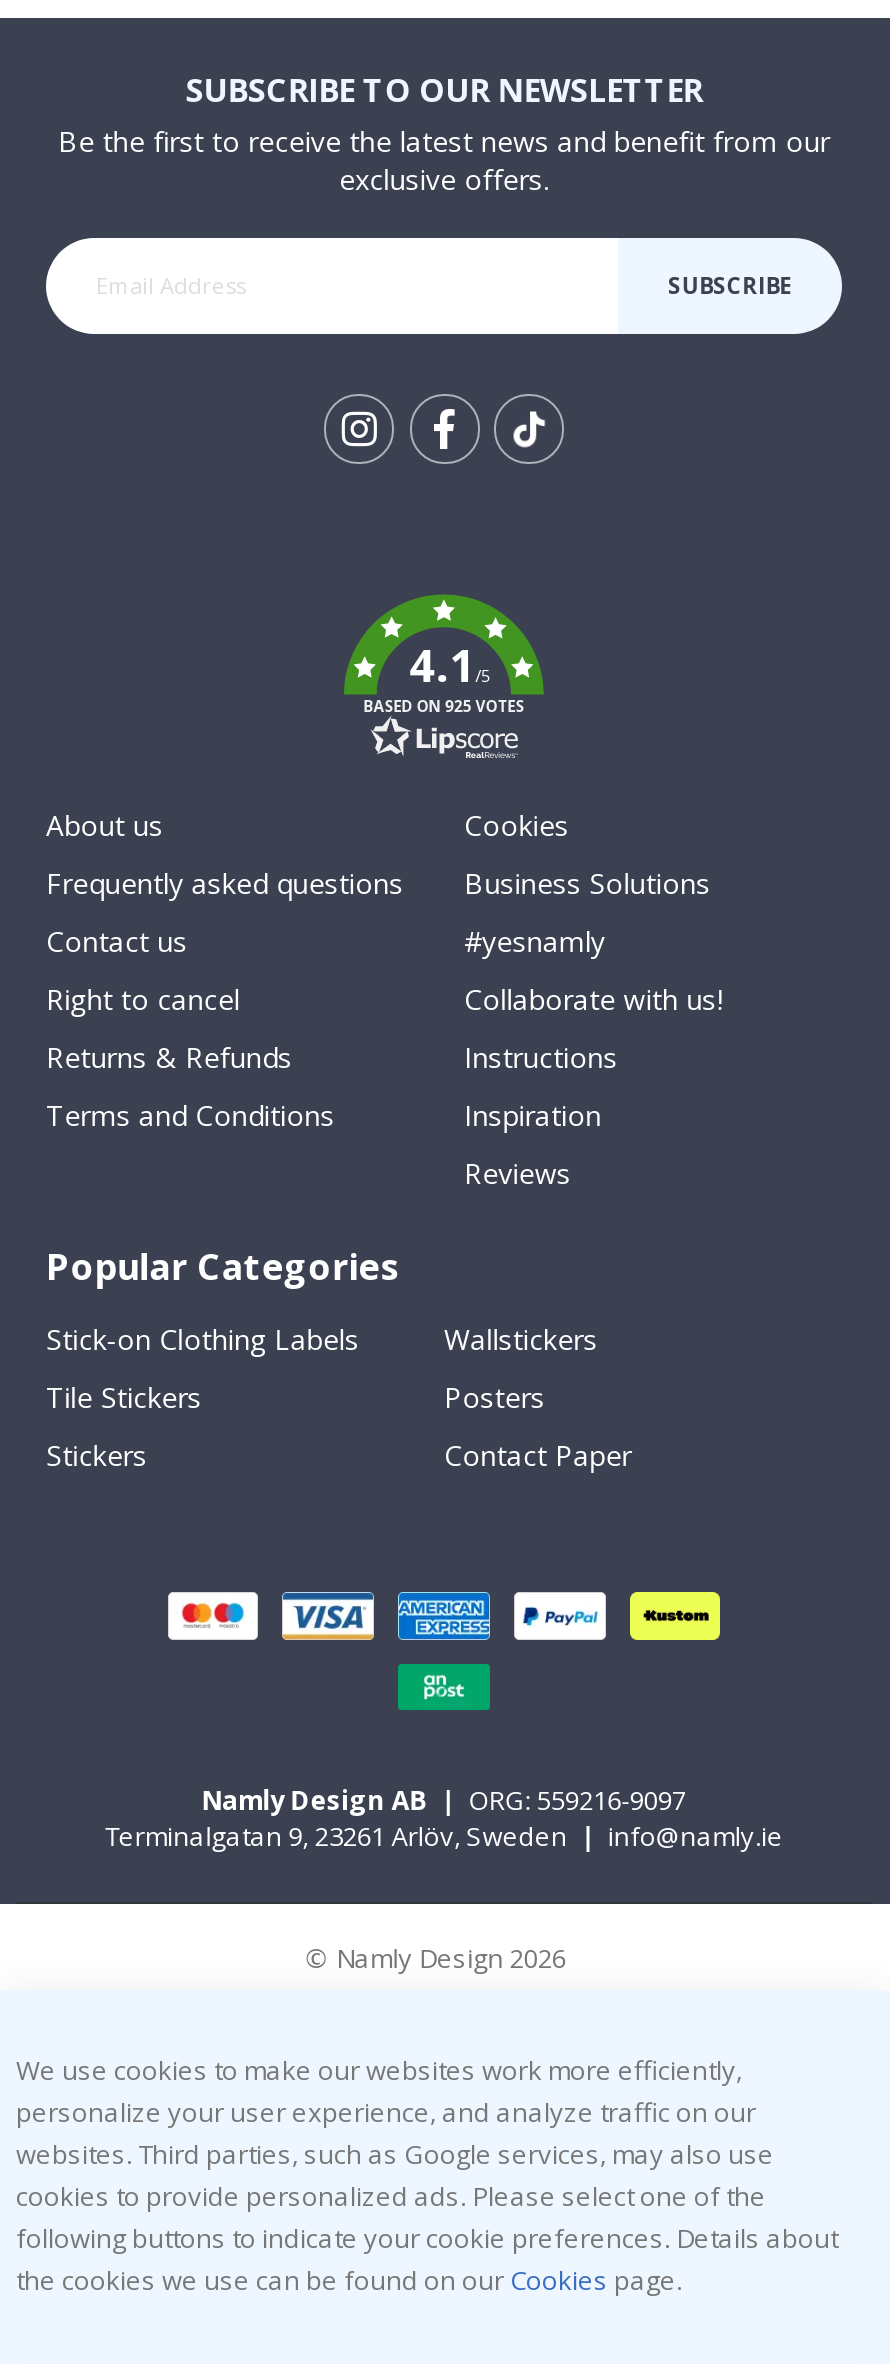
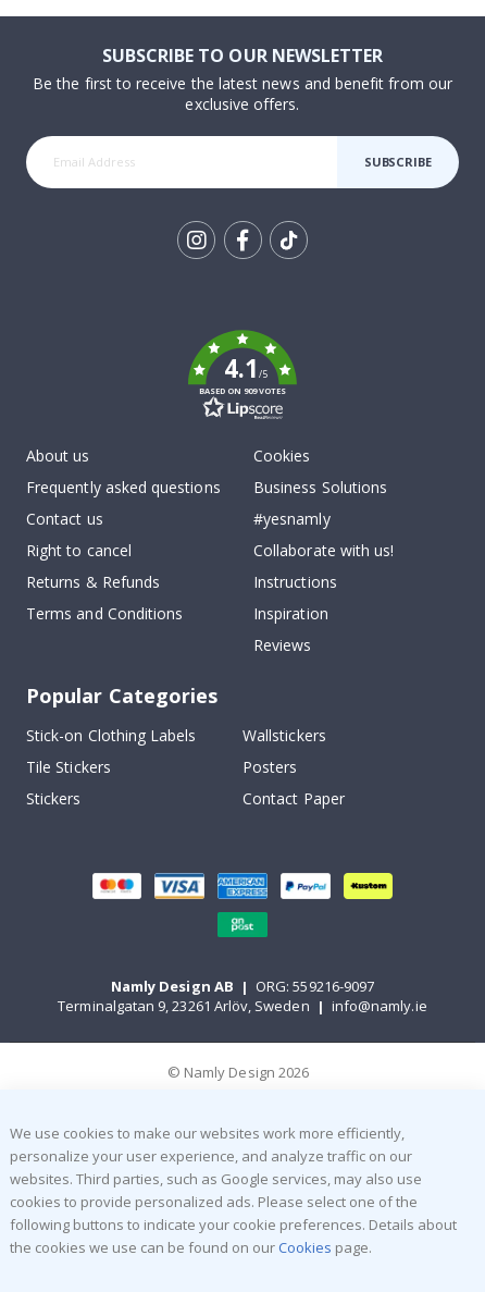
[363,696,525,716] BASED ON 925 VOTES -> [199,385,286,396] BASED ON 909 VOTES

